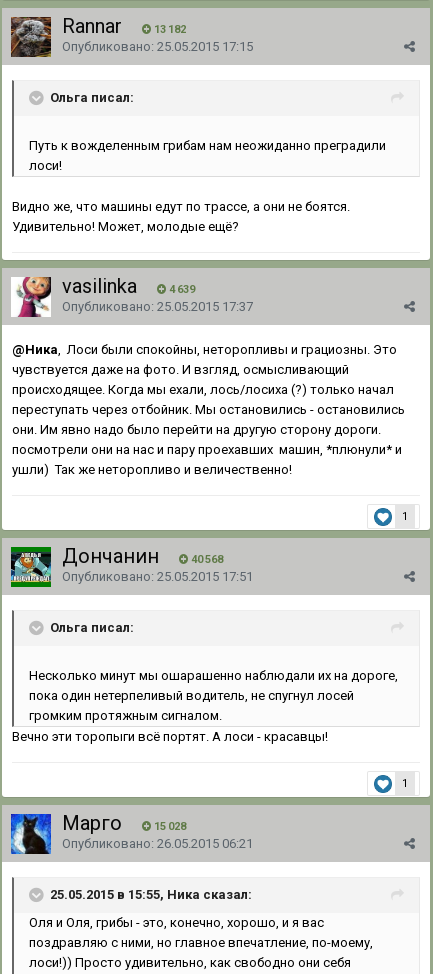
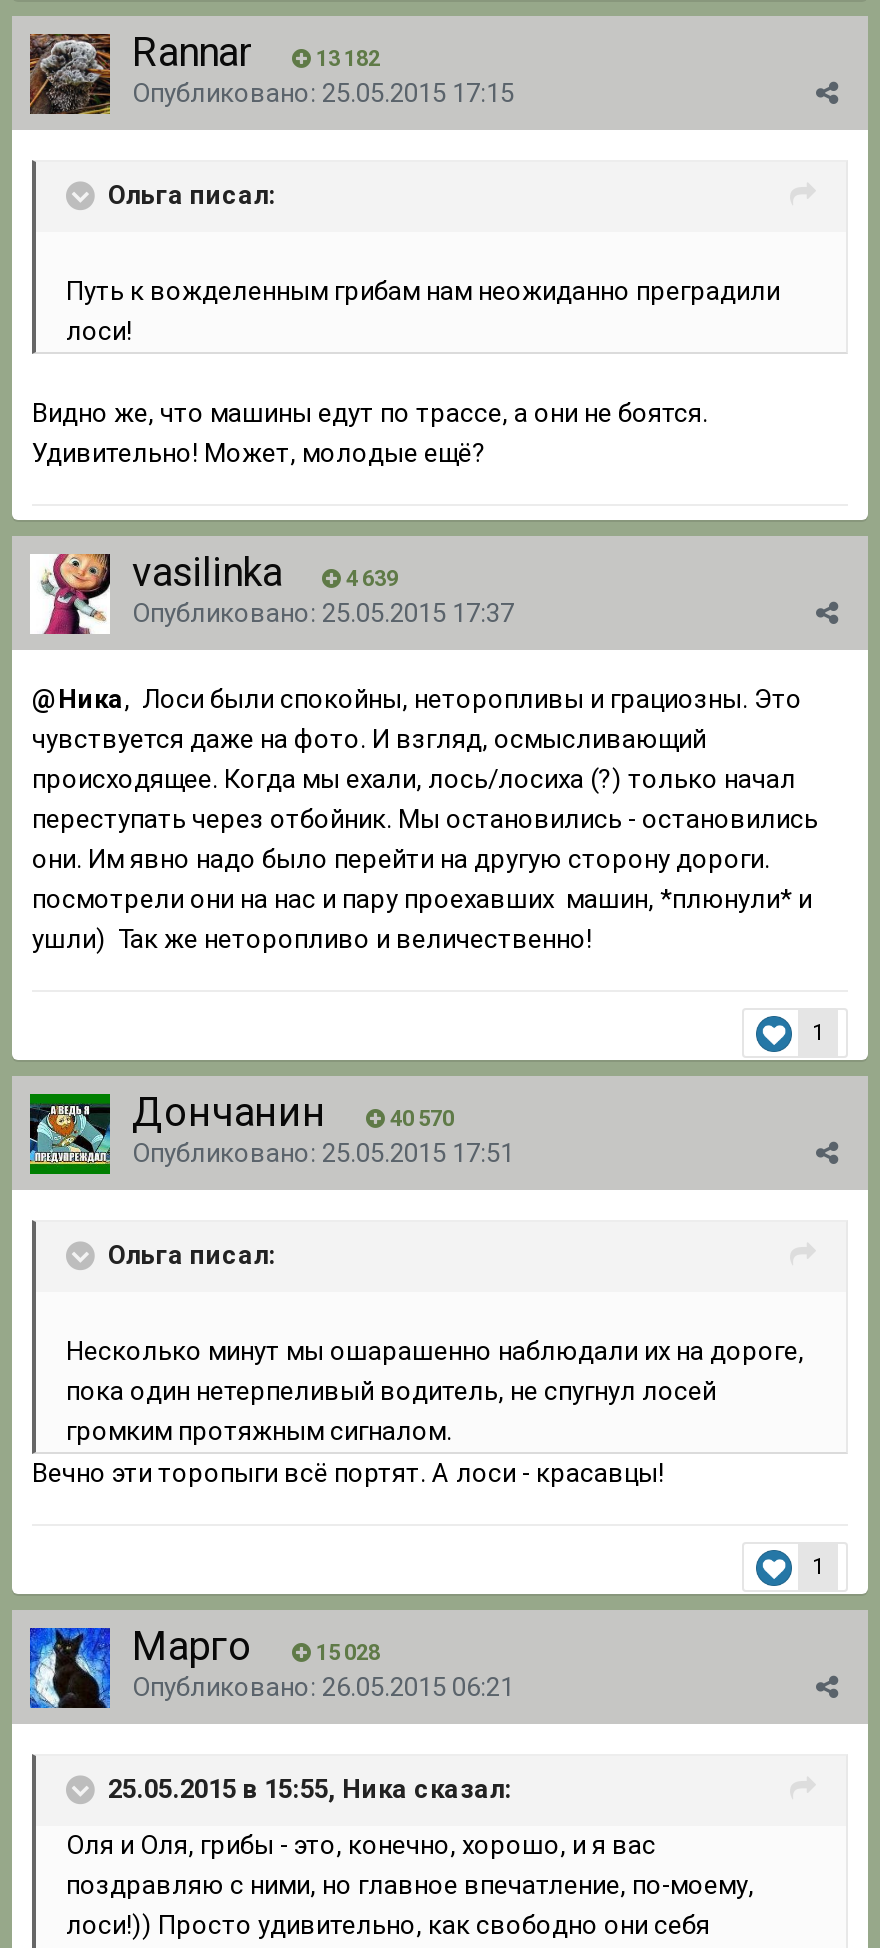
[188,553,223,566] 40 568 -> [384,1106,454,1132] 40 570

